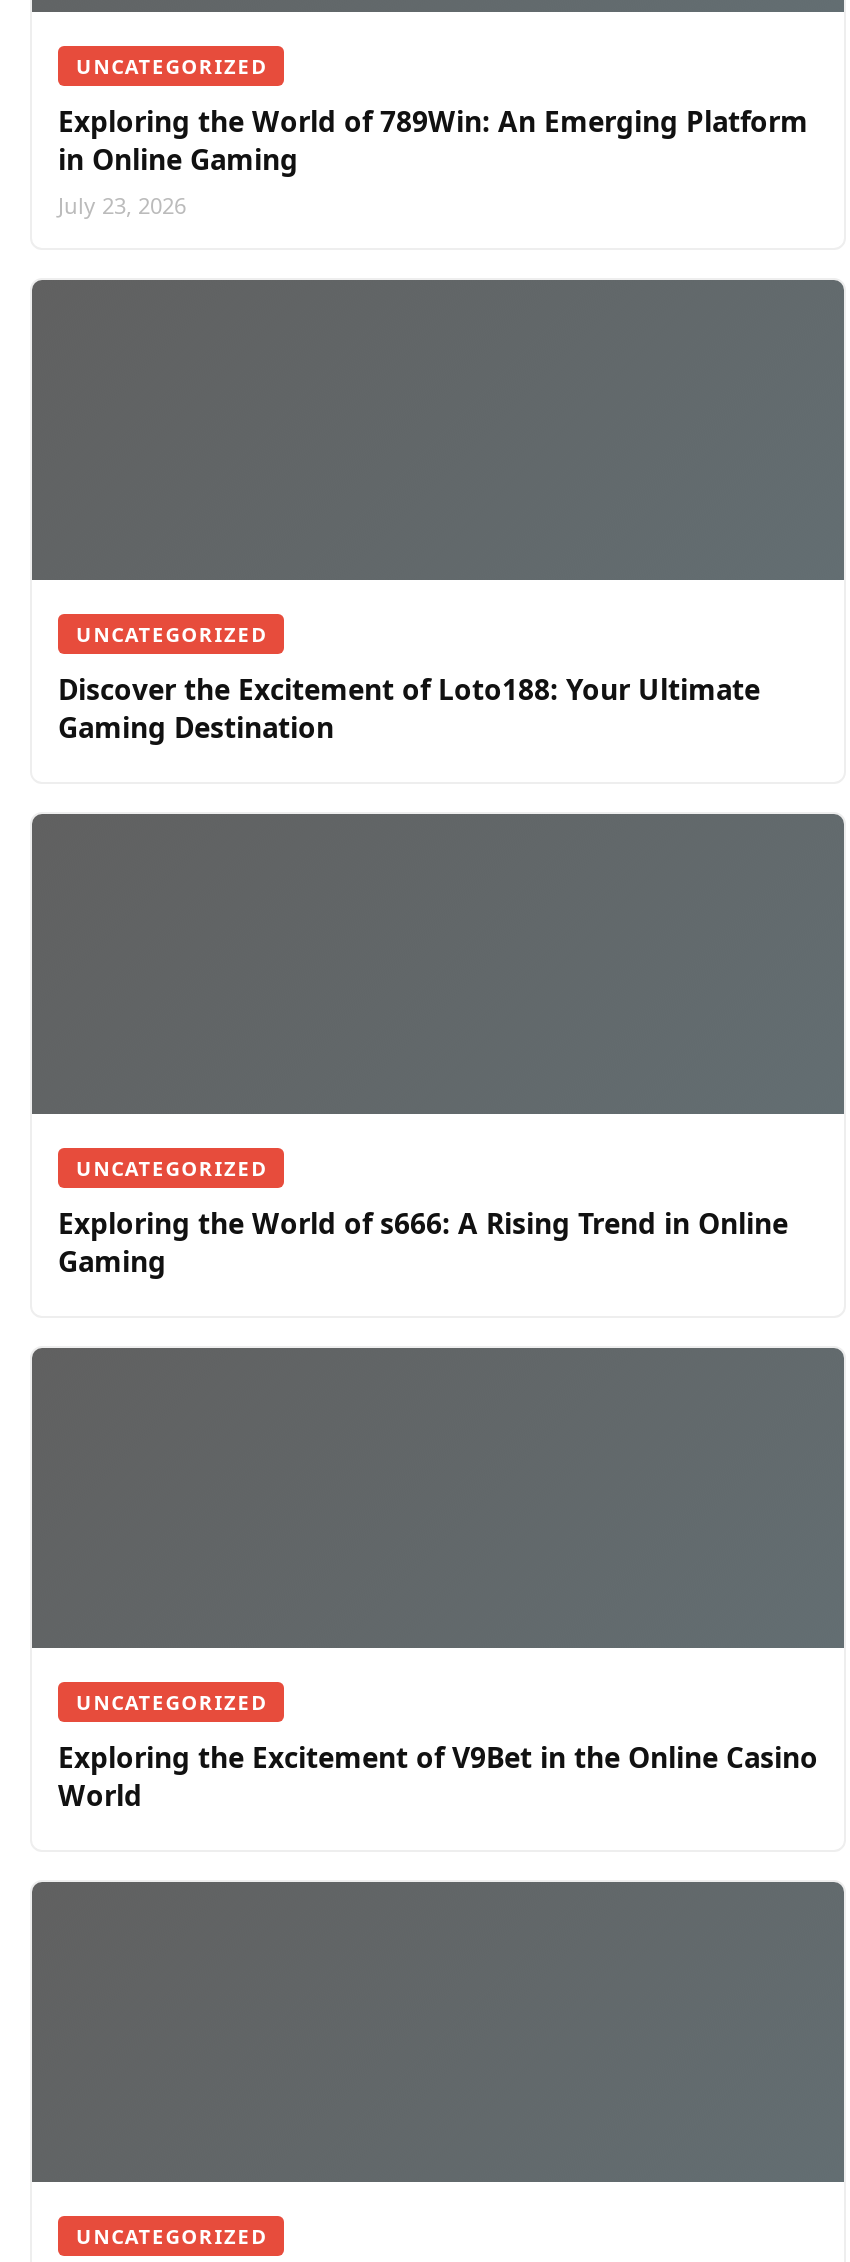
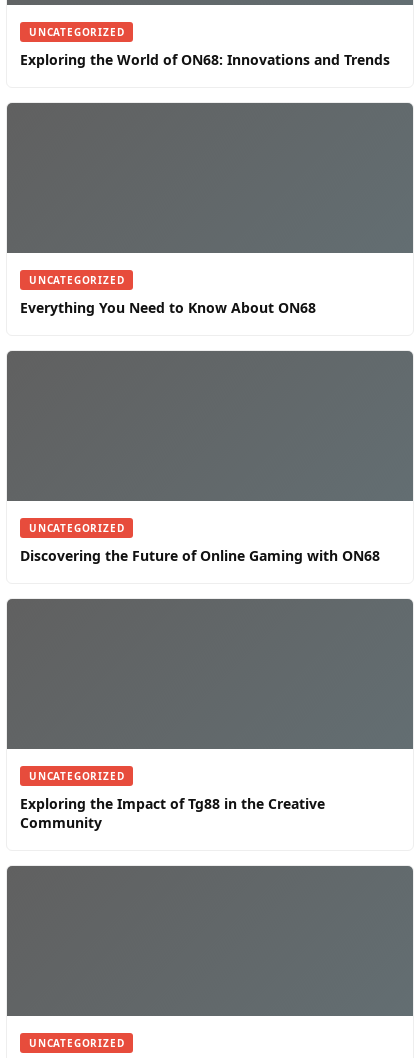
[58,102,808,220] Exploring the World of 789Win: An Emerging Platform | in Online Gaming | July 23, 2026 -> [20,50,390,69] Exploring the World of ON68: Innovations and Trends
[58,670,760,746] Discover the Excitement of Loto188: Your Ultimate | Gaming Destination -> [20,298,316,317] Everything You Need to Know About ON68
[58,1204,788,1280] Exploring the World of s666: A Rising Trend in Online | Gaming -> [20,546,380,565] Discovering the Future of Online Gaming with ON68
[58,1738,818,1814] Exploring the Excitement of V9Bet in the Online Casino | World -> [20,794,325,832] Exploring the Impact of Tg88 in the Creative | Community

